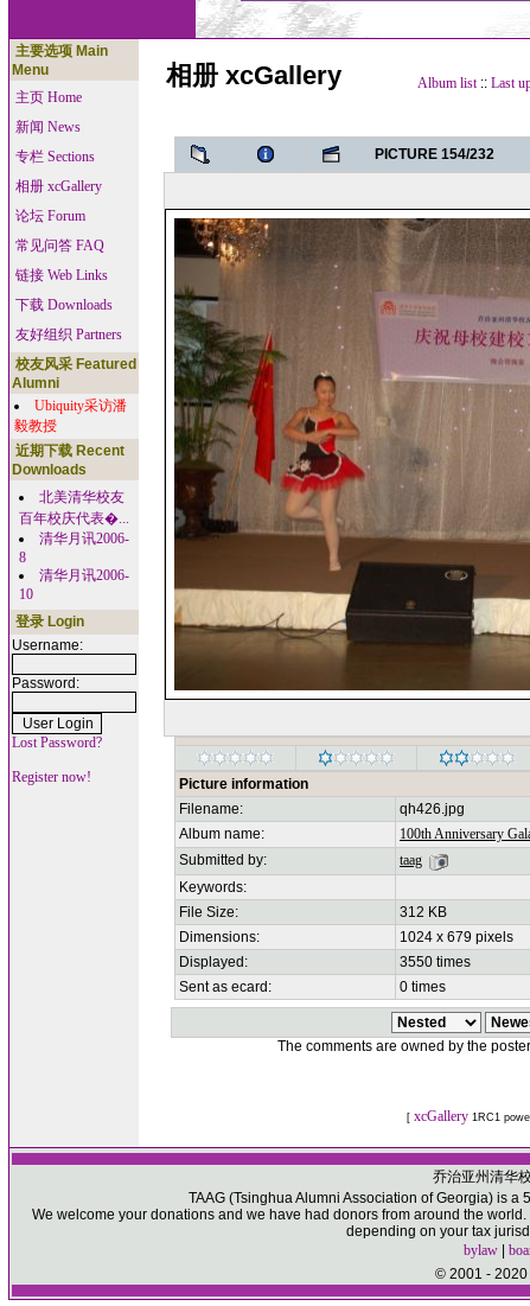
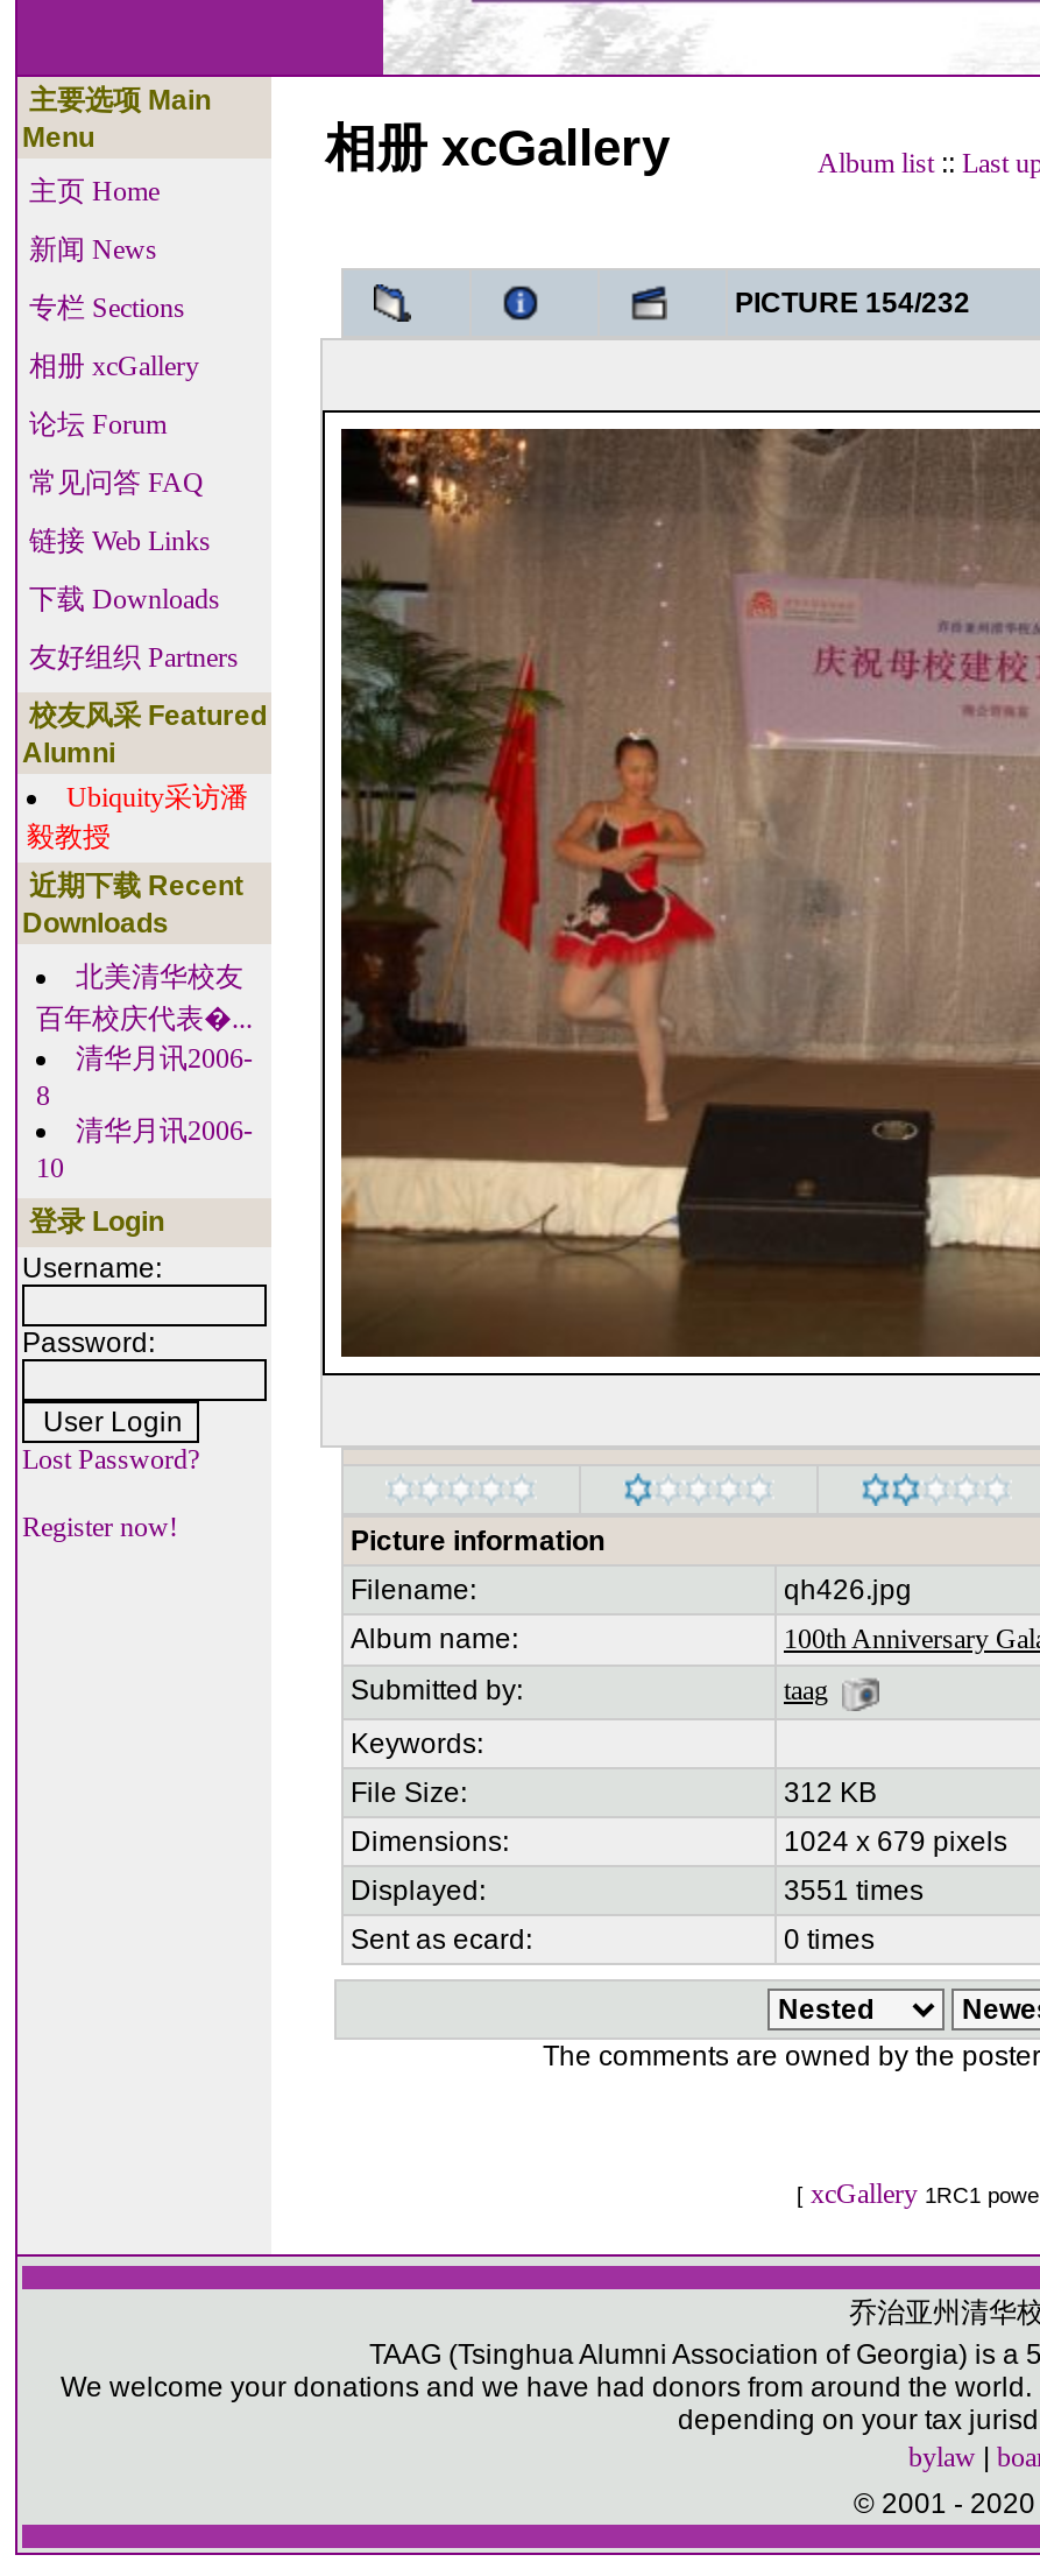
[400,954,471,970] 3550 times -> [784,1874,924,1907] 3551 times

